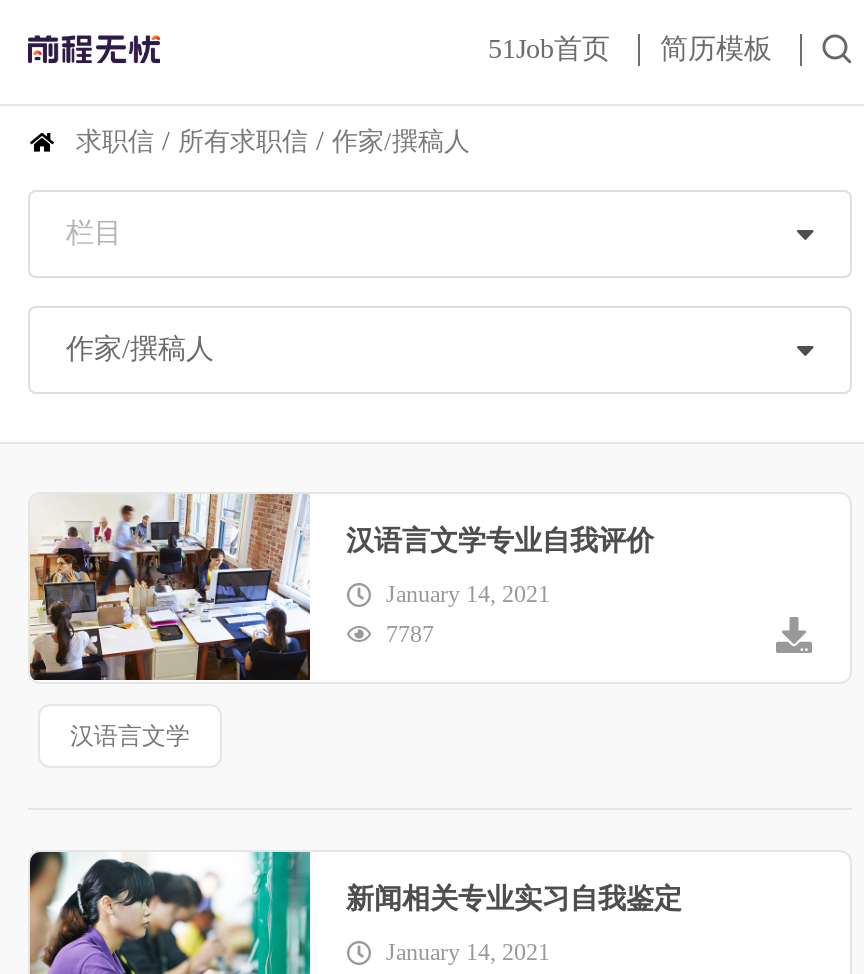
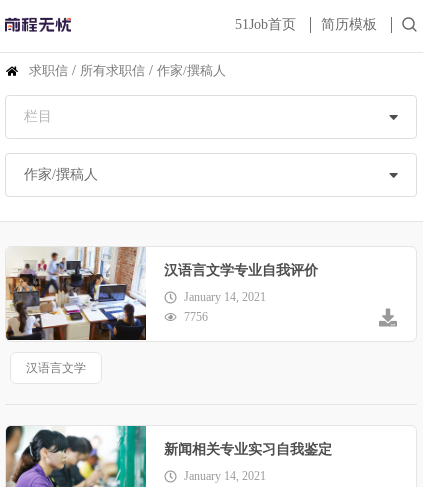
[386,620,434,648] 7787 -> [184,310,208,324] 7756

